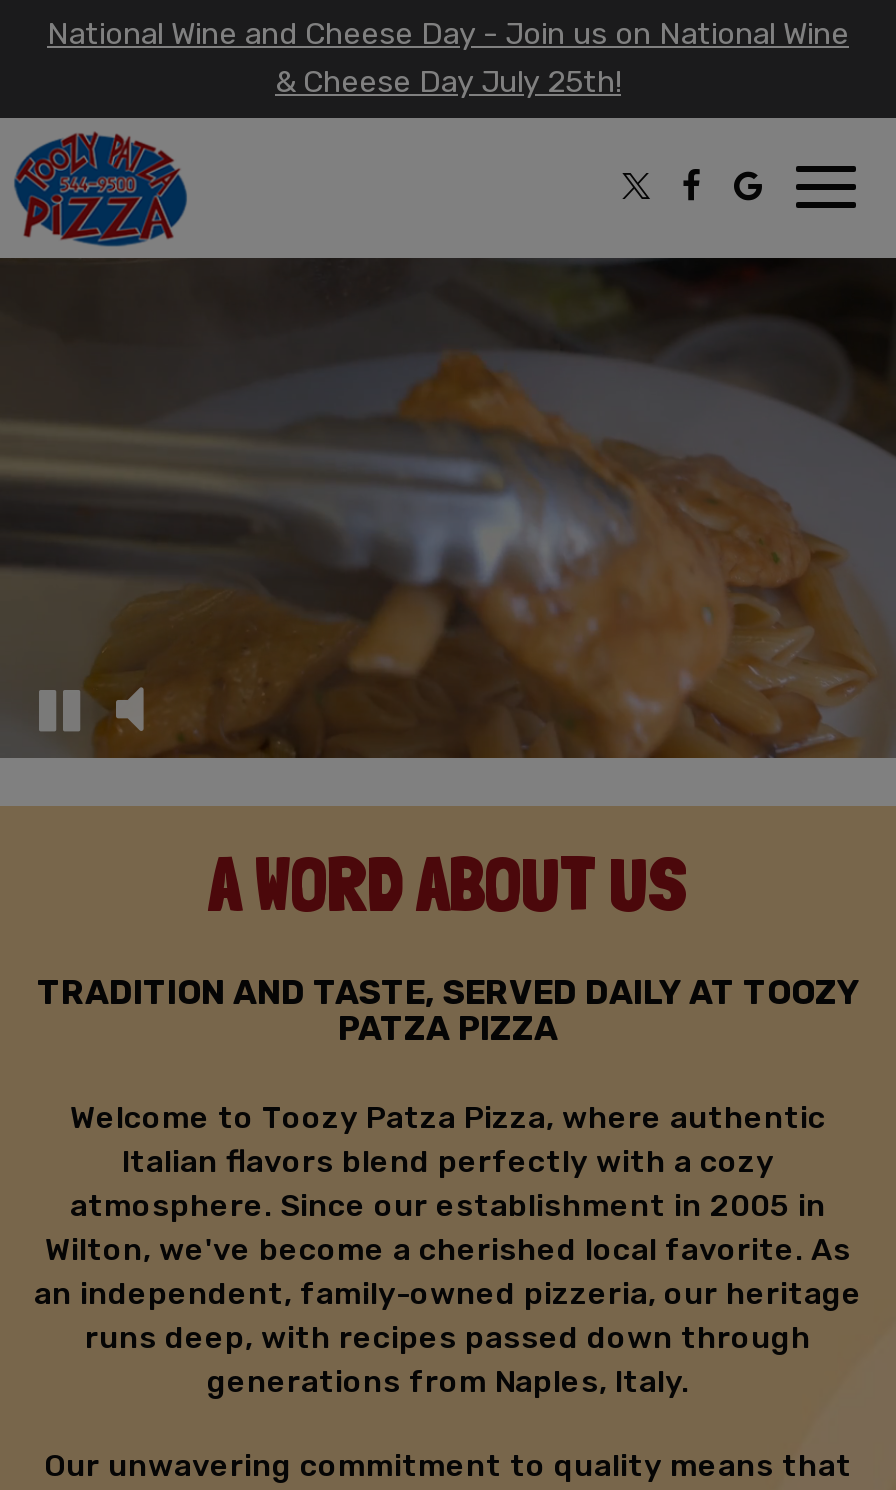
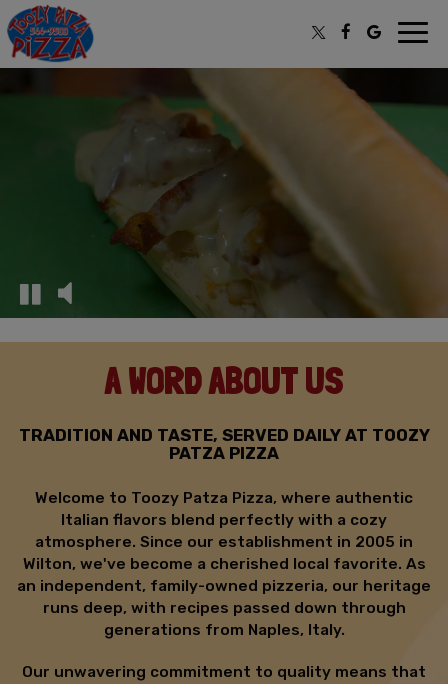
[47,15,849,99] National Wine and Cheese Day - Join us on National Wine | & Cheese Day July 25th! -> none
[6,256,890,760] [image] -> [3,67,445,319] [image]

